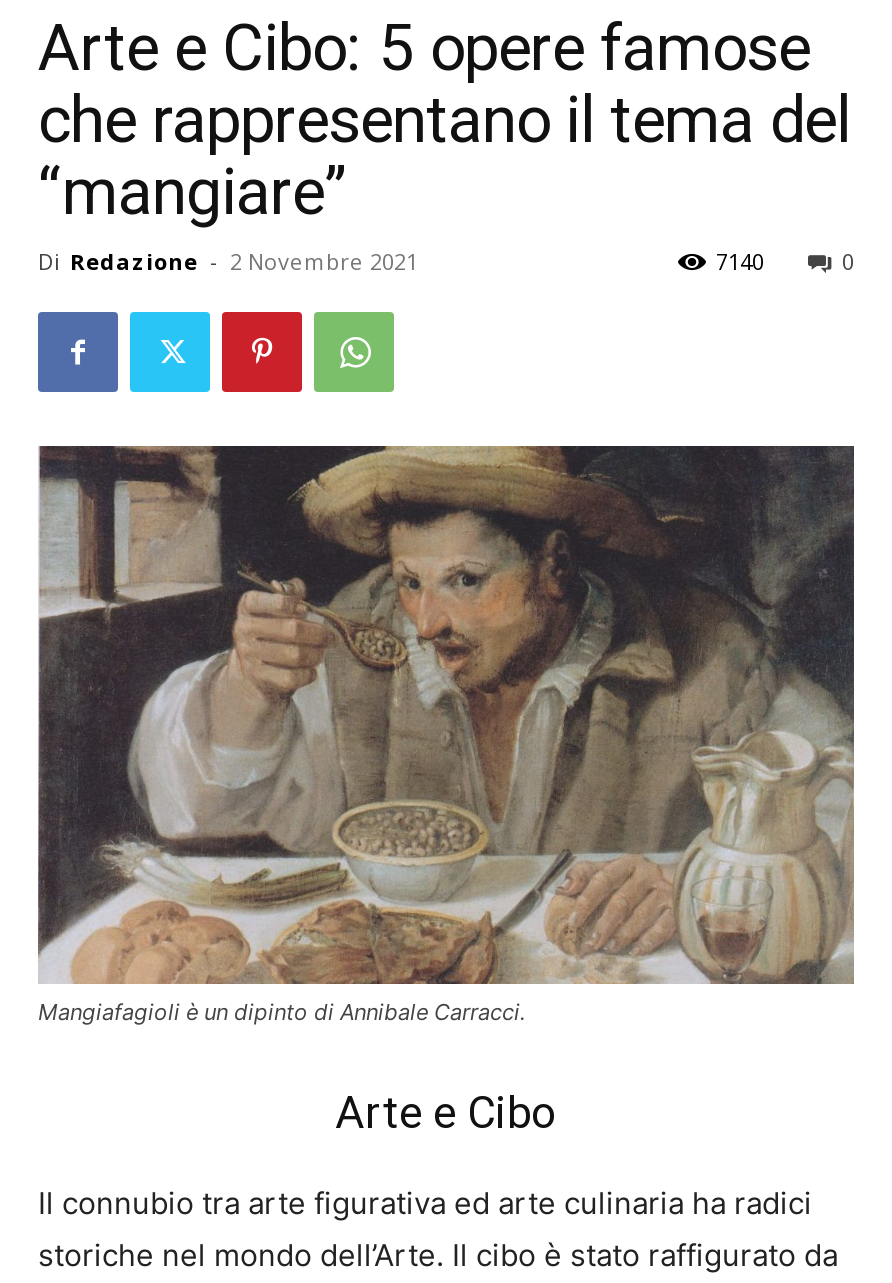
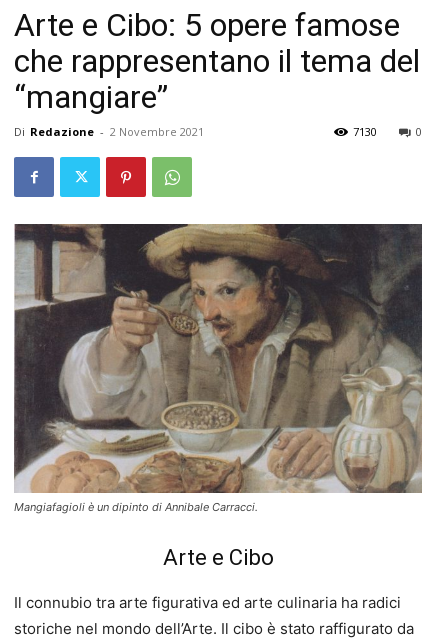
[716,246,764,276] 7140 -> [353,124,377,139] 7130

